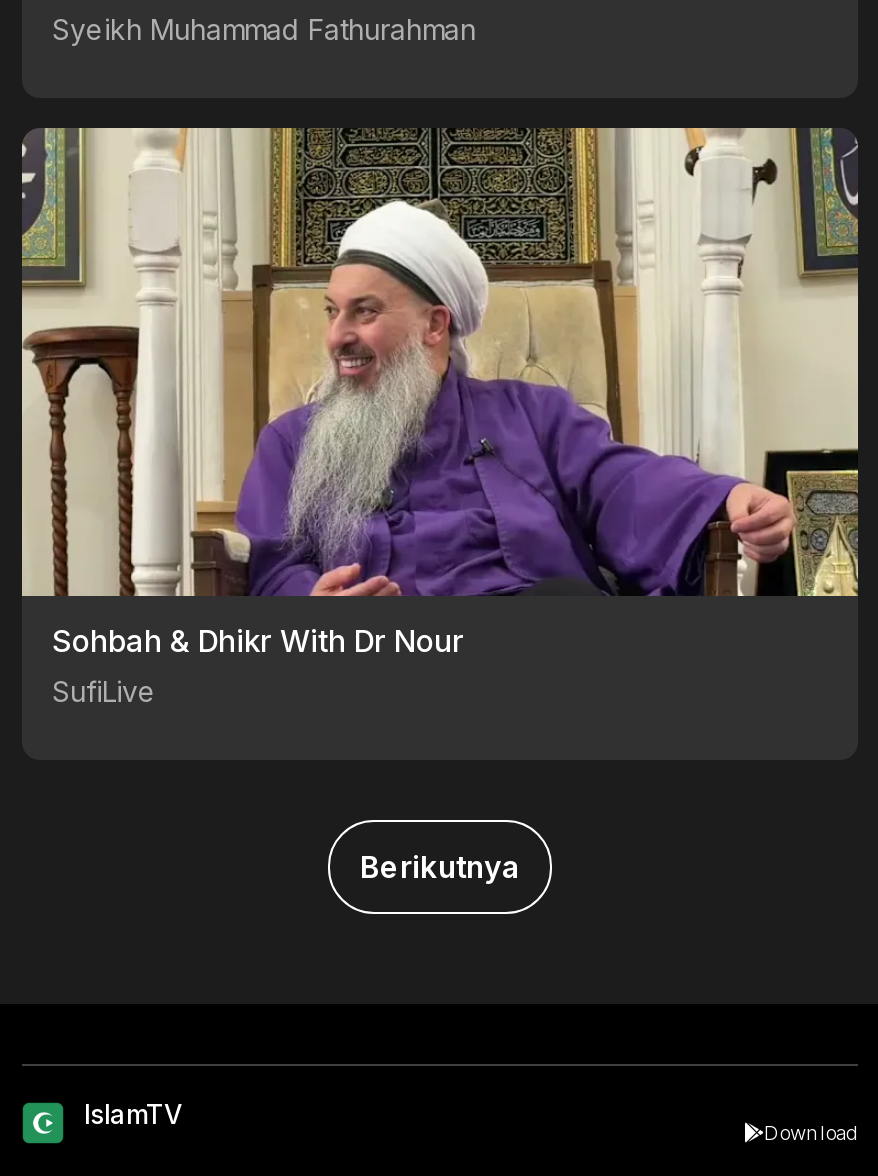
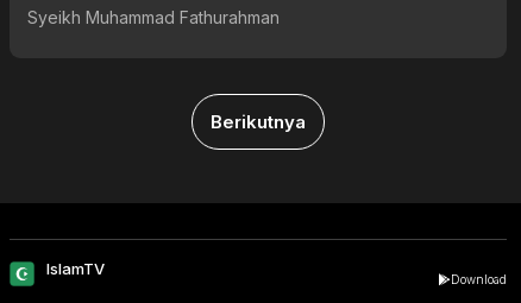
[20,126,860,707] [image] | Sohbah & Dhikr With Dr Nour | SufiLive -> none

